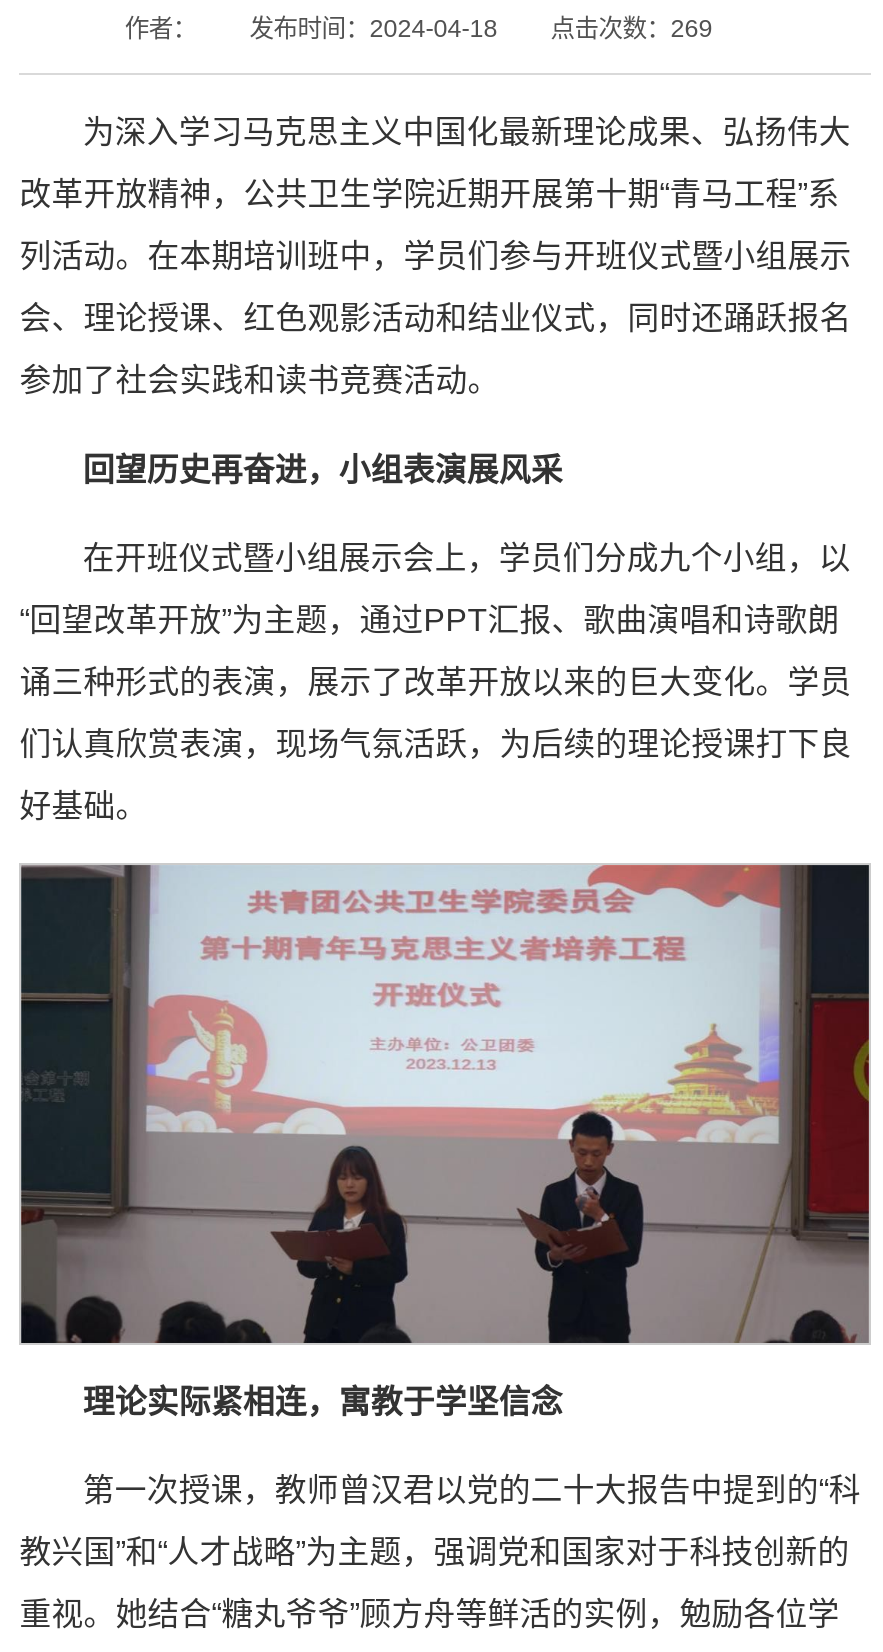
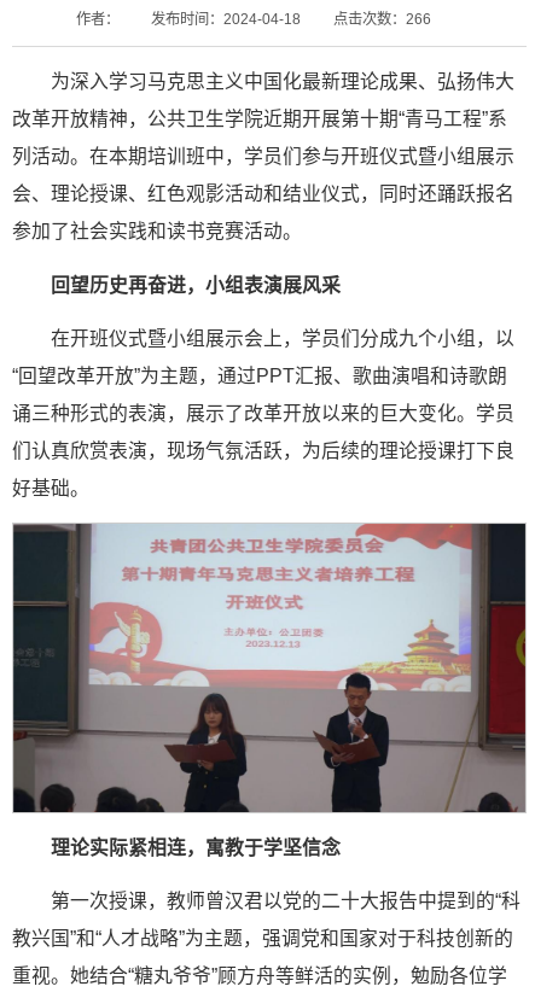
[125,15,712,43] 作者： 发布时间：2024-04-18 点击次数：269 -> [76,11,431,28] 作者： 发布时间：2024-04-18 点击次数：266

